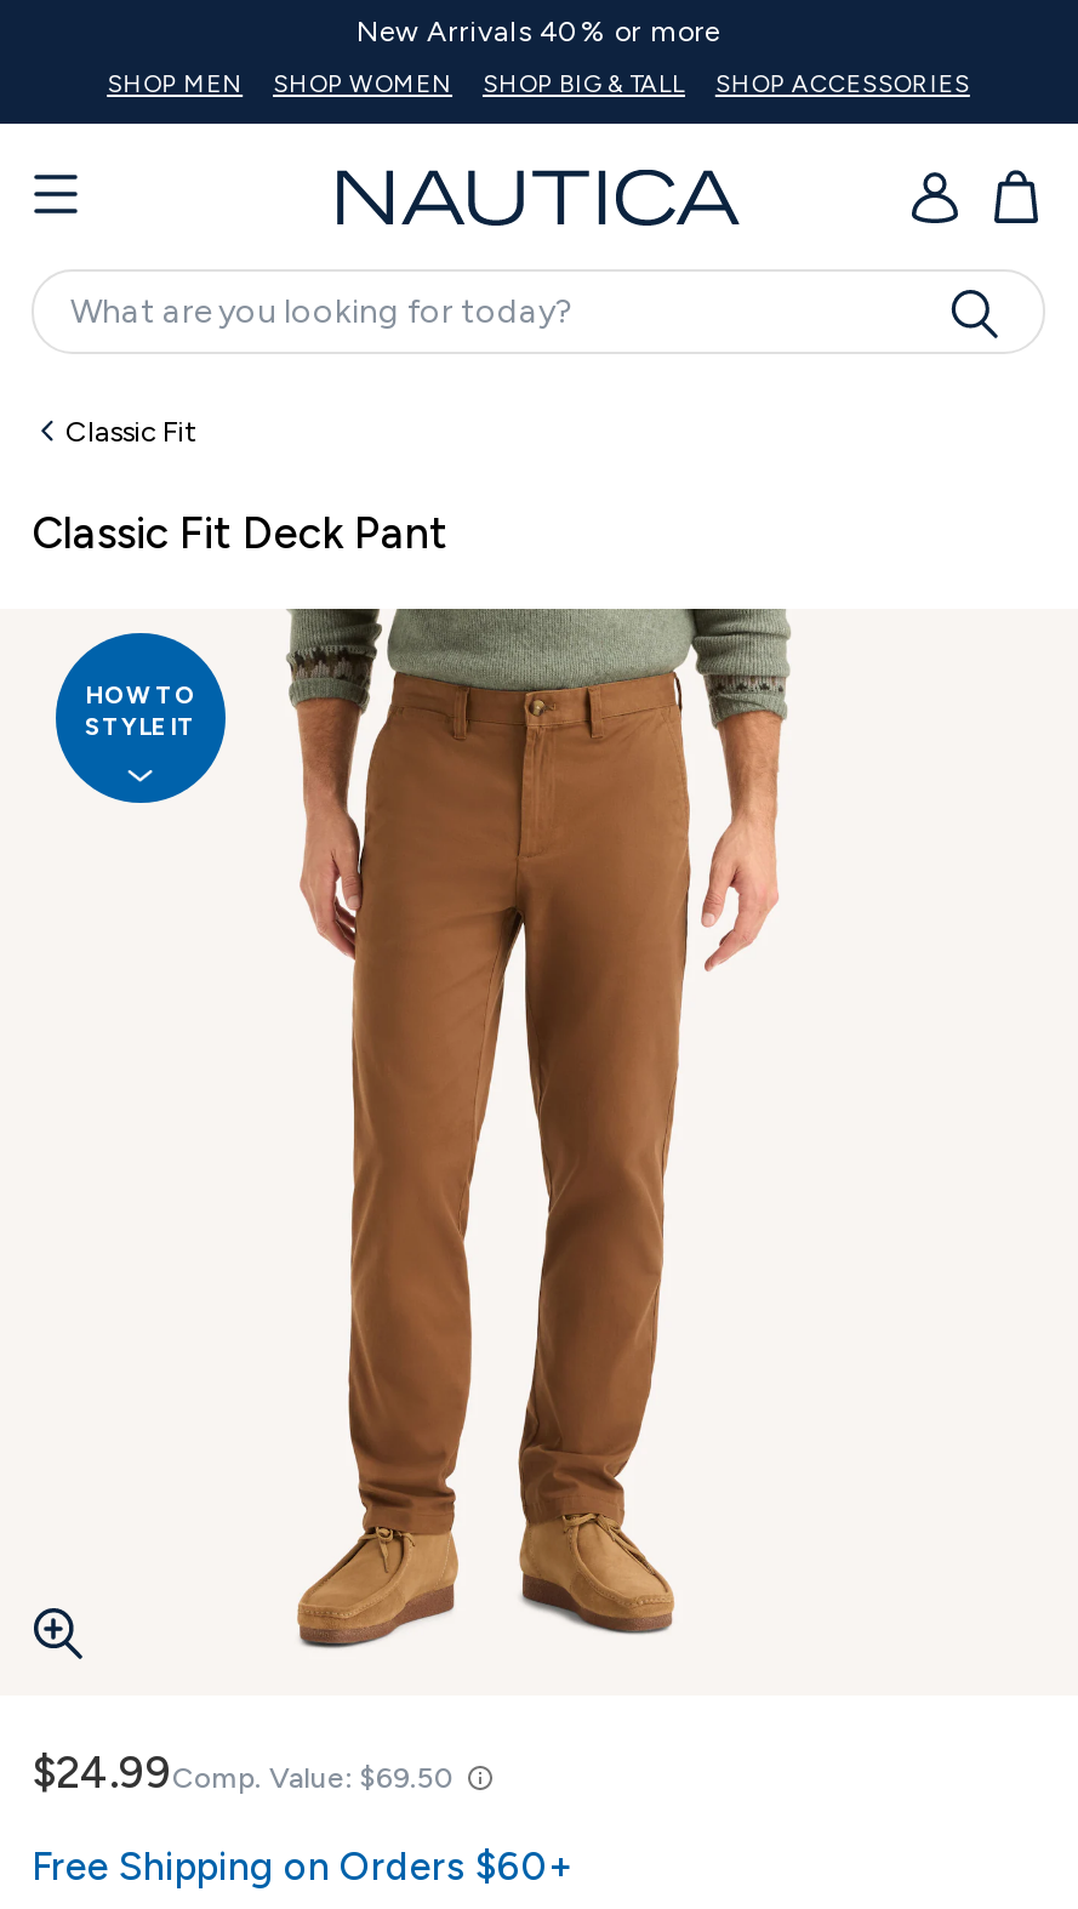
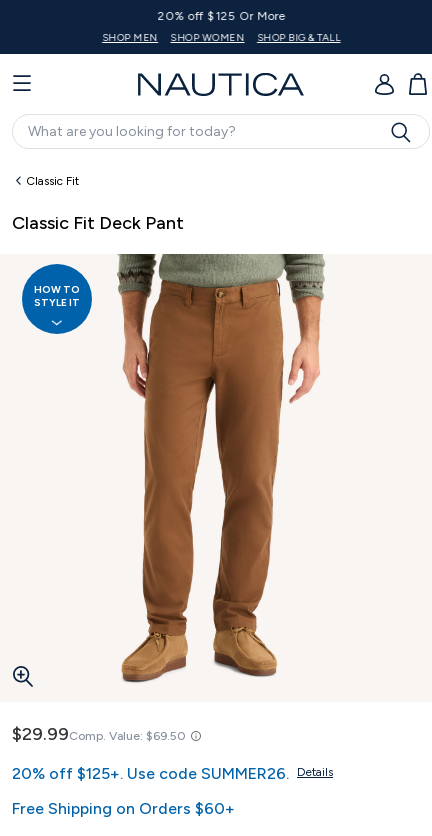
[357,13,720,47] New Arrivals 40% or more -> [157,8,285,22] 20% off $125 Or More
[715,69,970,101] SHOP ACCESSORIES -> none
[32,1746,456,1800] $24.99Comp. Value: $69.50 -> [12,723,333,783] $29.99Comp. Value: $69.50 | 20% off $125+. Use code SUMMER26. Details

